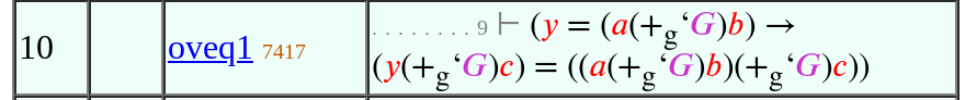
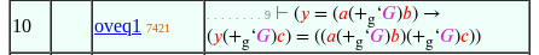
[168,28,306,65] oveq1 7417 -> [94,16,170,36] oveq1 7421

